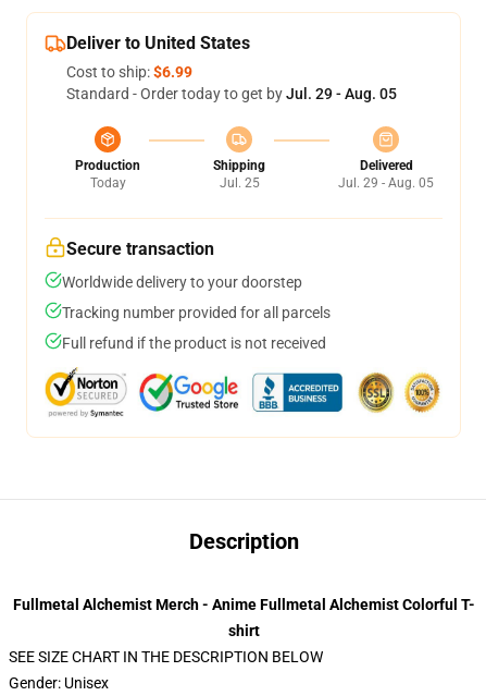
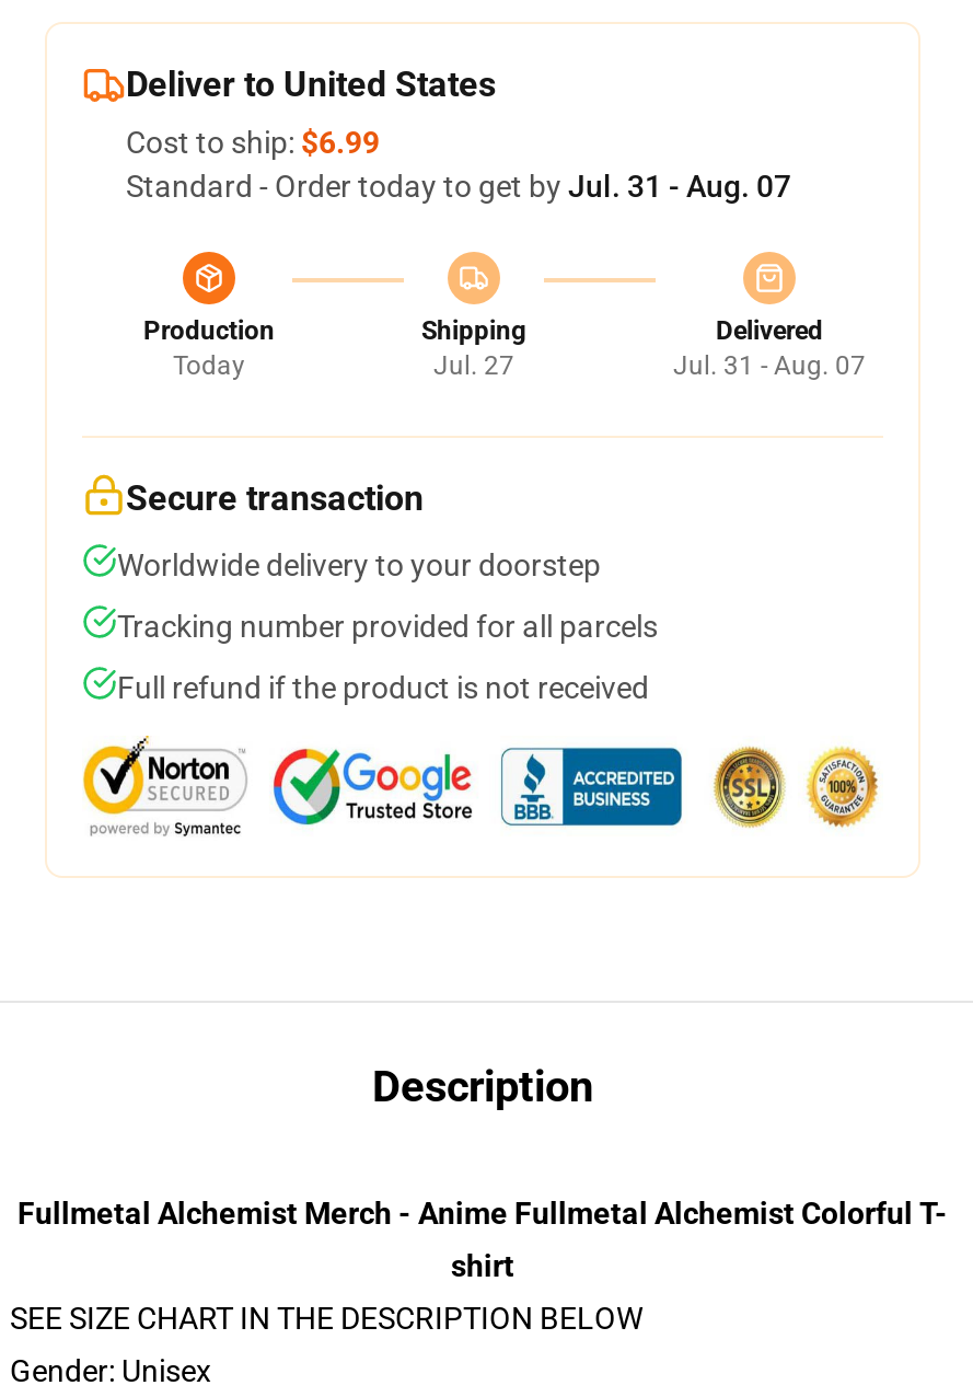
[66,85,397,102] Standard - Order today to get by Jul. 29 - Aug. 05 -> [126,169,791,204] Standard - Order today to get by Jul. 31 - Aug. 07
[219,175,259,191] Jul. 25 -> [433,350,514,381] Jul. 27
[338,175,434,191] Jul. 29 - Aug. 05 -> [673,350,866,381] Jul. 31 - Aug. 07

